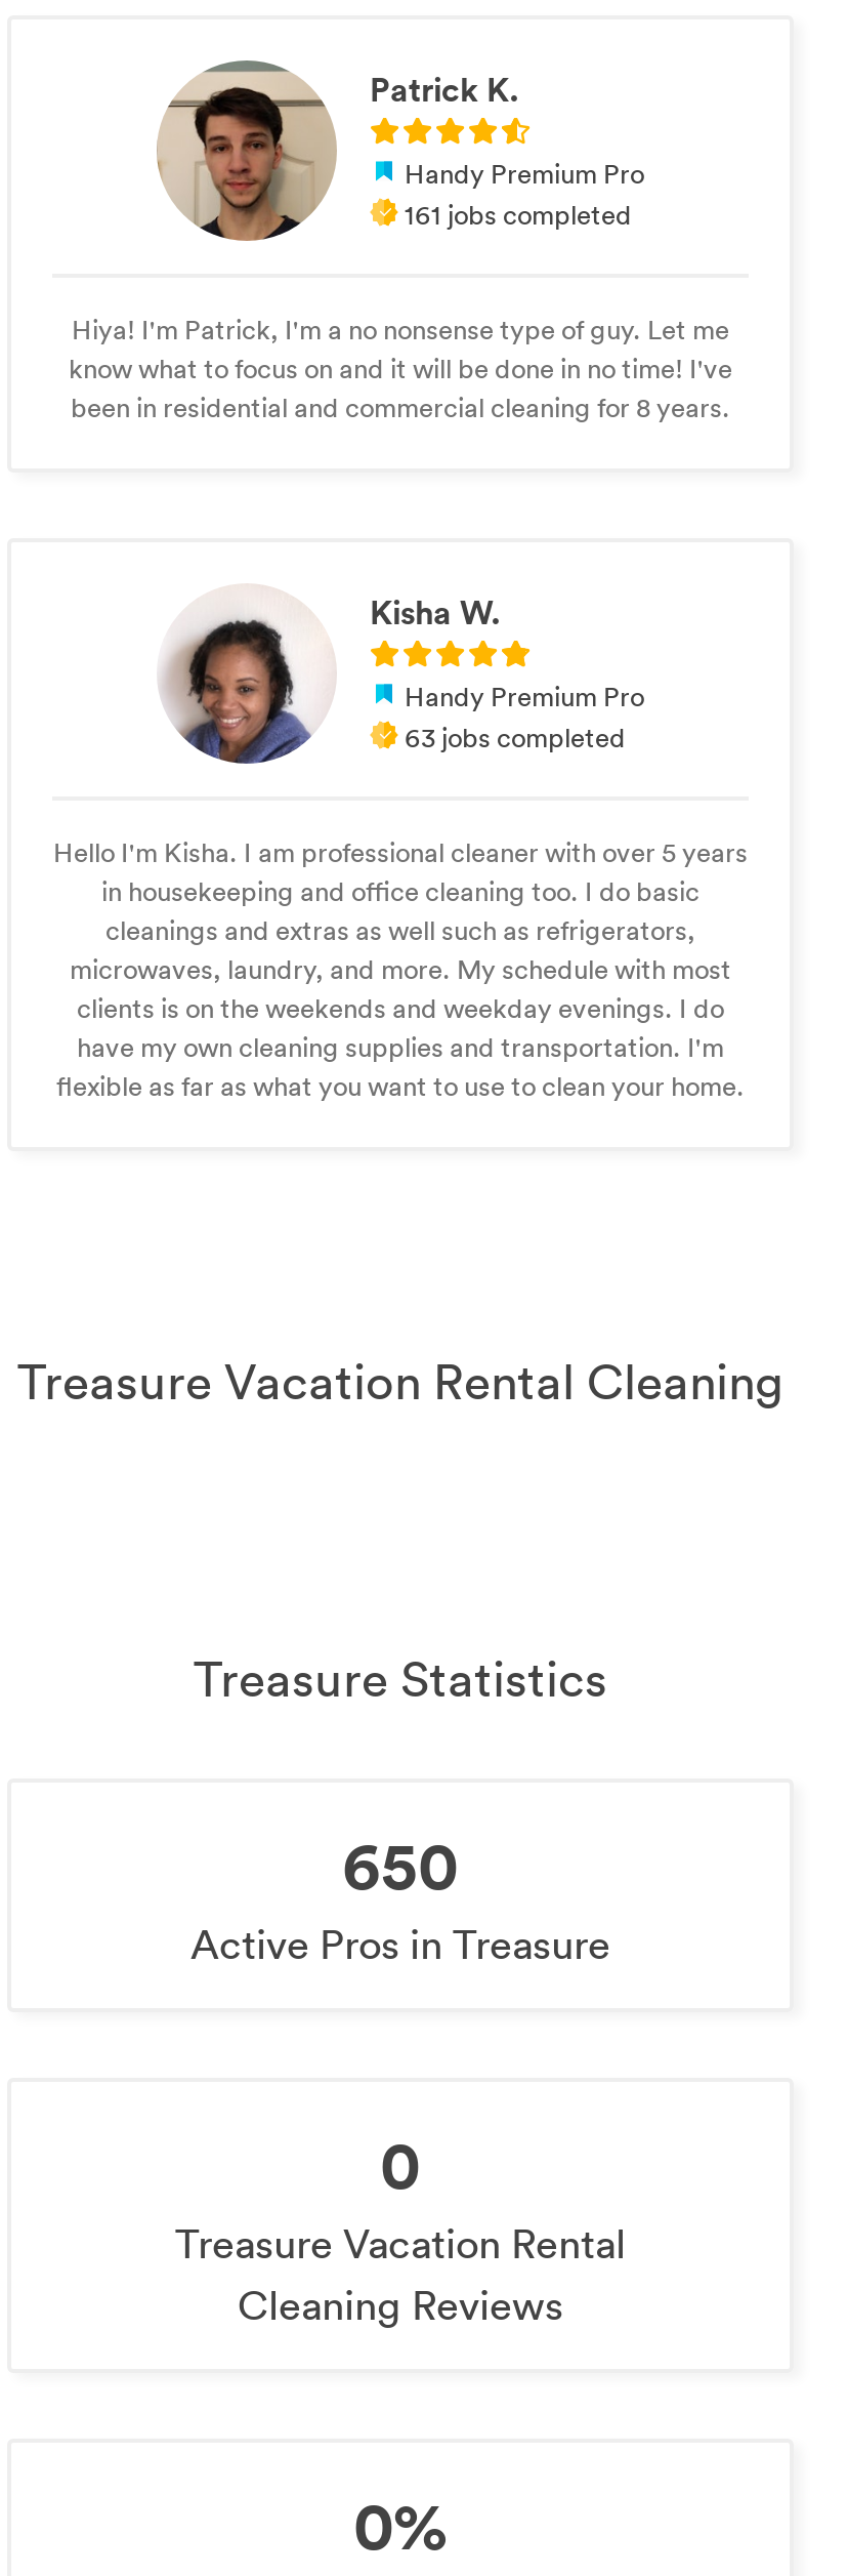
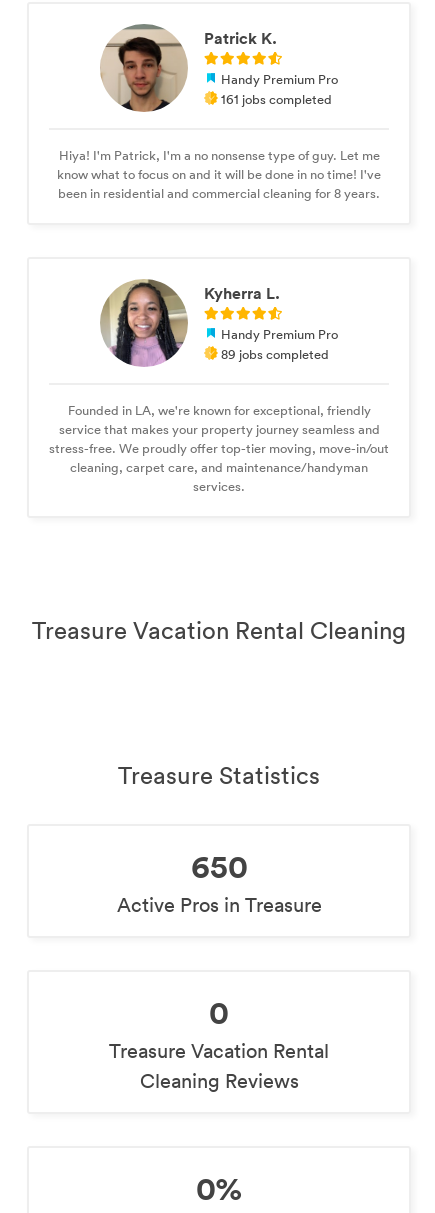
[159,585,501,764] [image] | Kisha W. -> [100,279,280,356] [image] | Kyherra L.
[405,720,626,755] 63 jobs completed -> [221,346,329,363] 89 jobs completed
[53,835,748,1104] Hello I'm Kisha. I am professional cleaner with over 5 years | in housekeeping and office cleaning too. I do basic | cleanings and extras as well such as refrigerators, | microwaves, laundry, and more. My schedule with most | clients is on the weekends and weekday evenings. I do | have my own cleaning supplies and transportation. I'm | flexible as far as what you want to use to clean your home. -> [49,402,389,495] Founded in LA, we're known for exceptional, friendly | service that makes your property journey seamless and | stress-free. We proudly offer top-tier moving, move-in/out | cleaning, carpet care, and maintenance/handyman | services.

